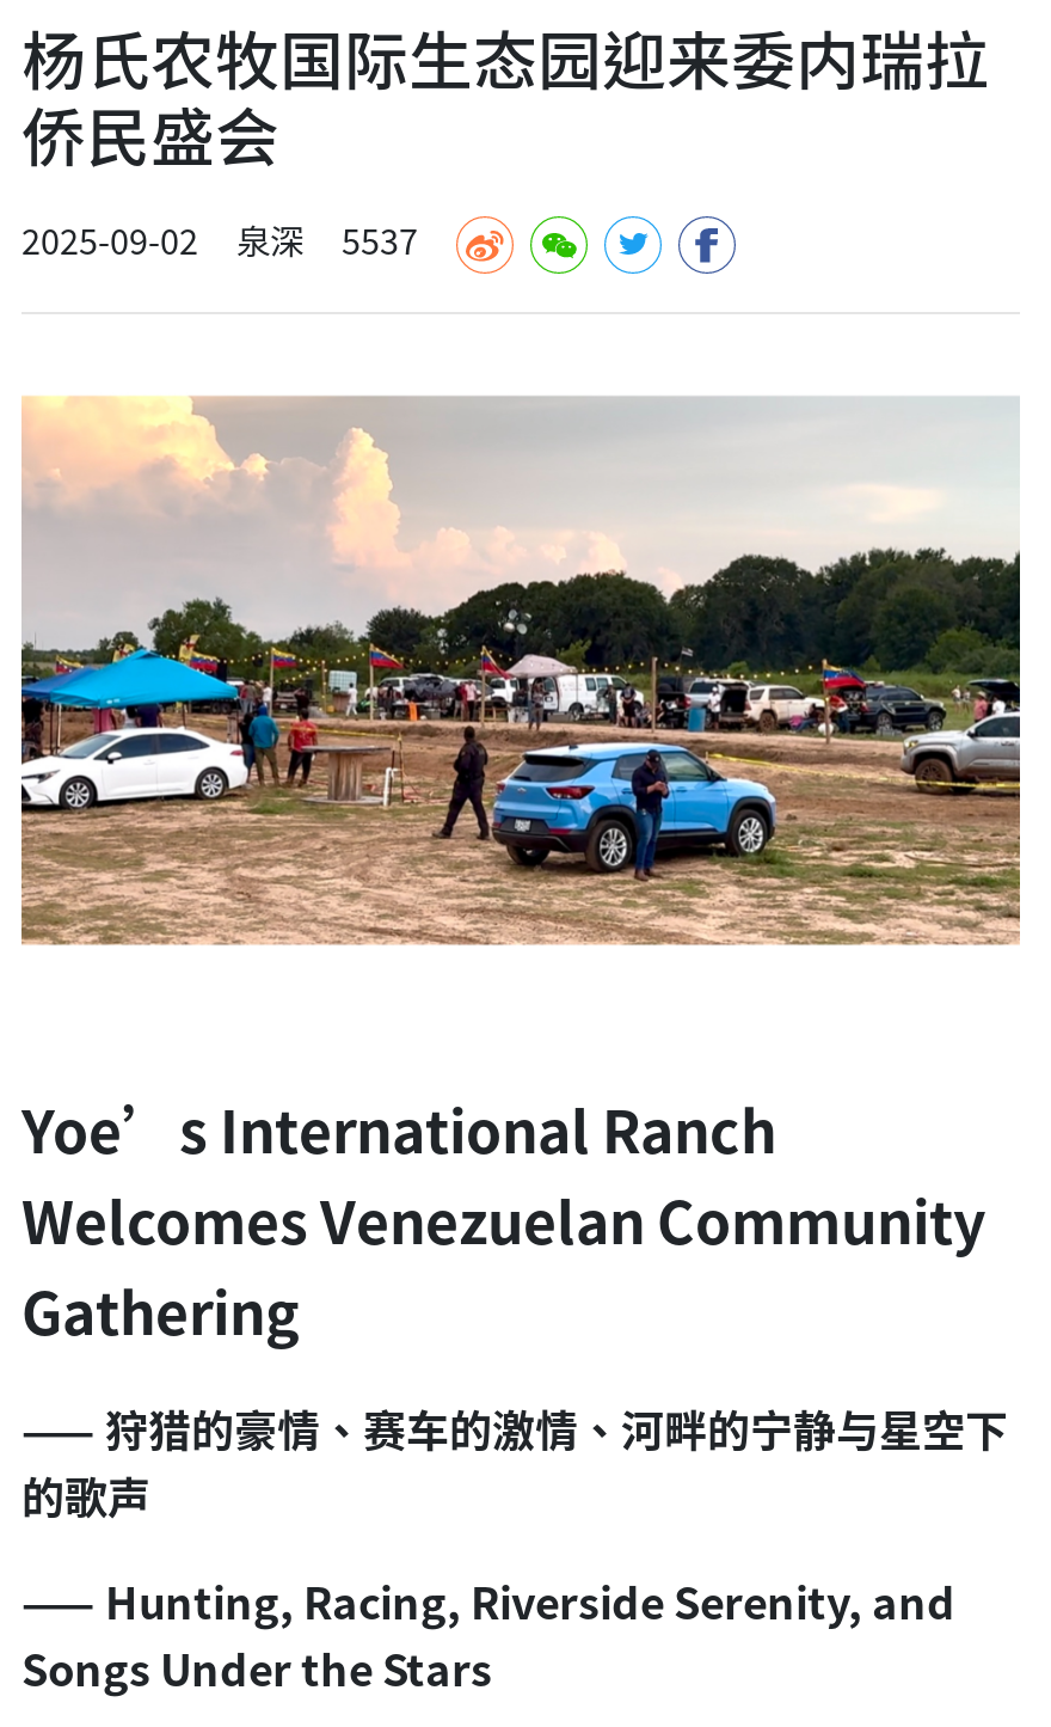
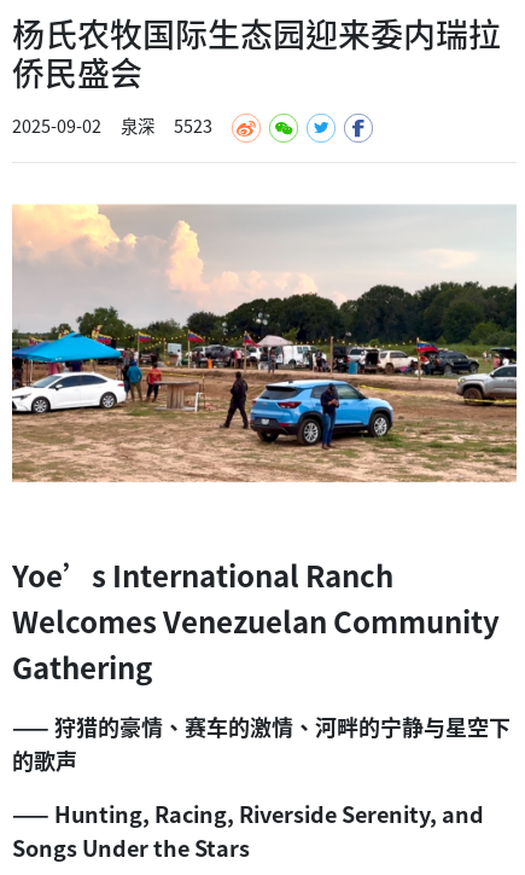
[21,213,418,264] 2025-09-02 泉深 5537 -> [12,112,212,138] 2025-09-02 泉深 5523

